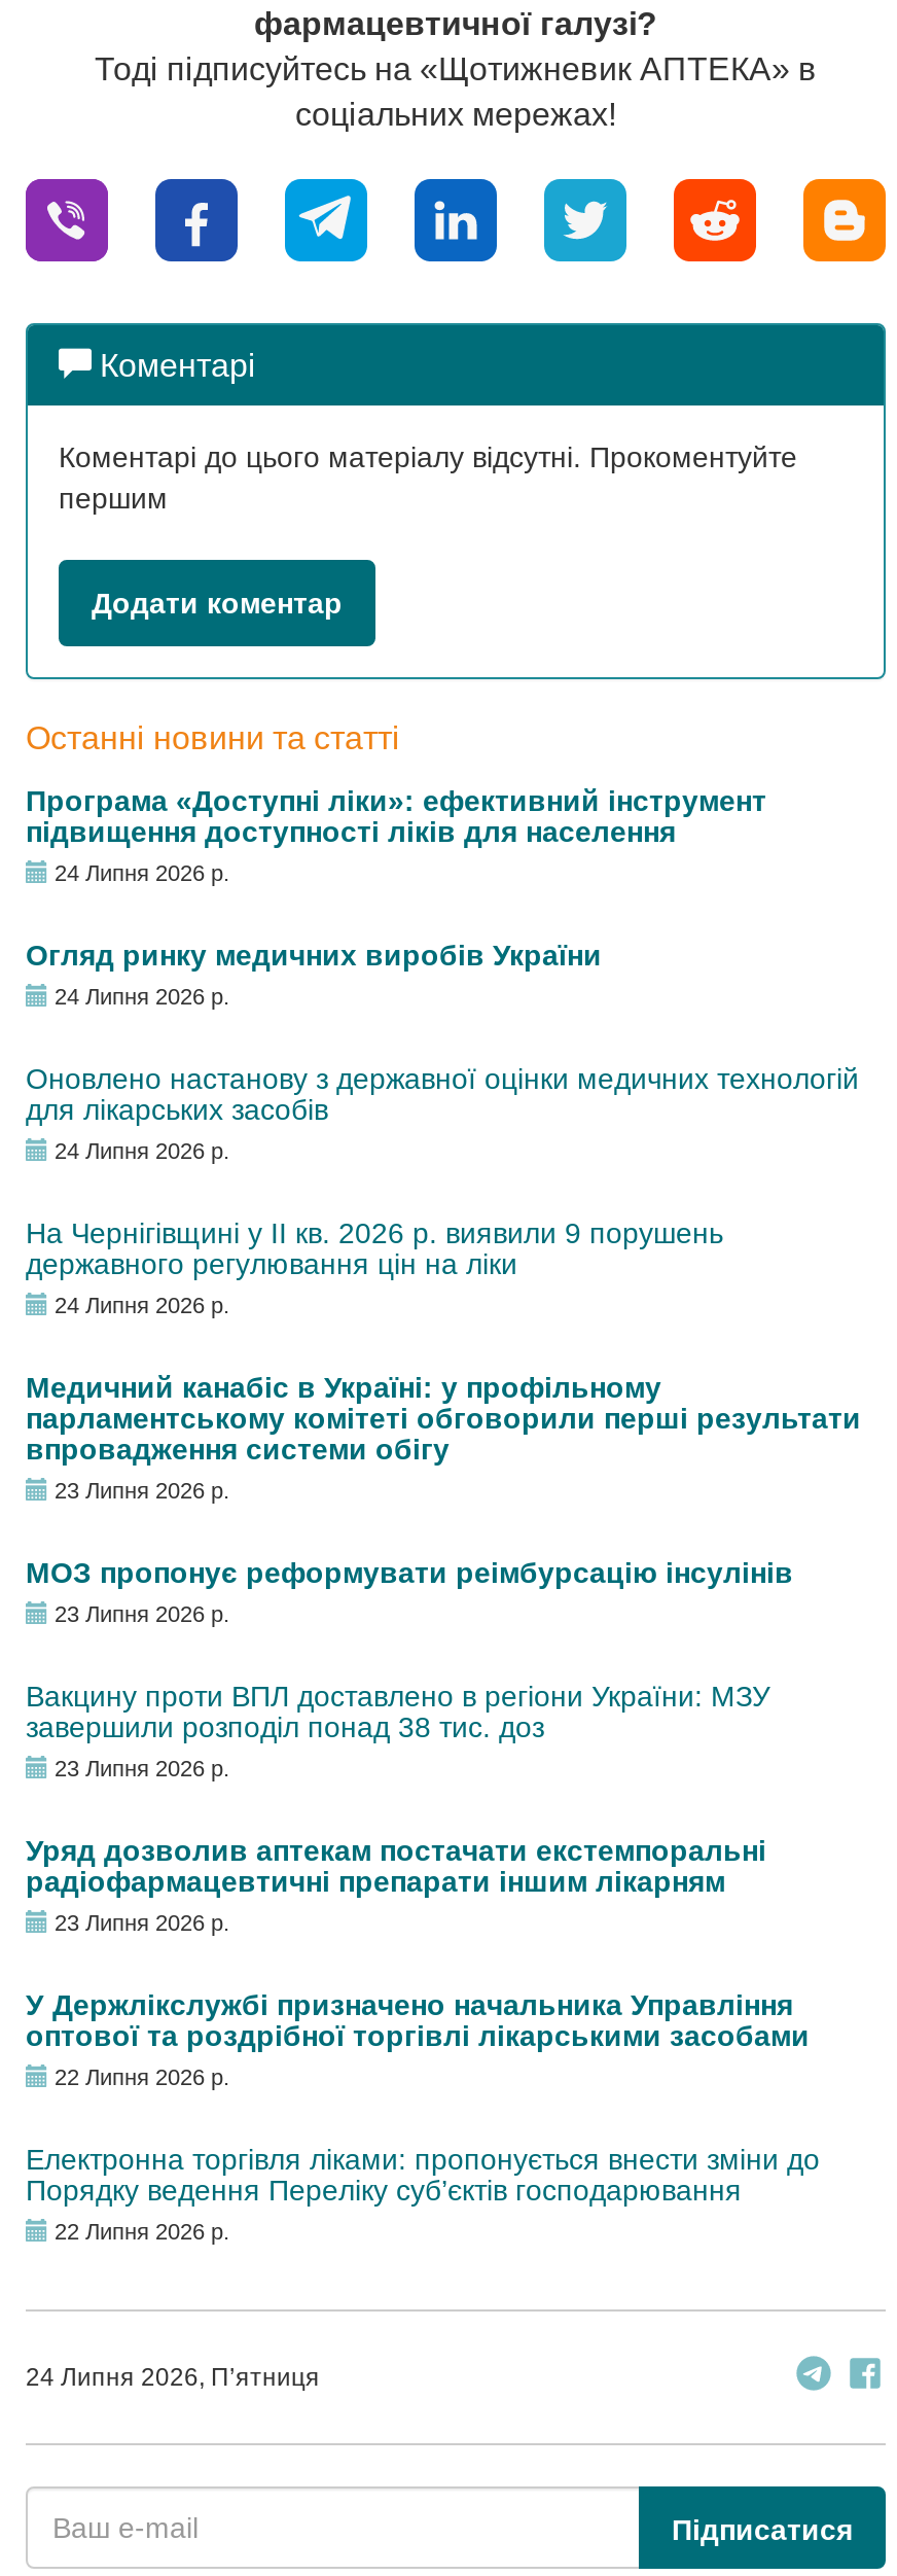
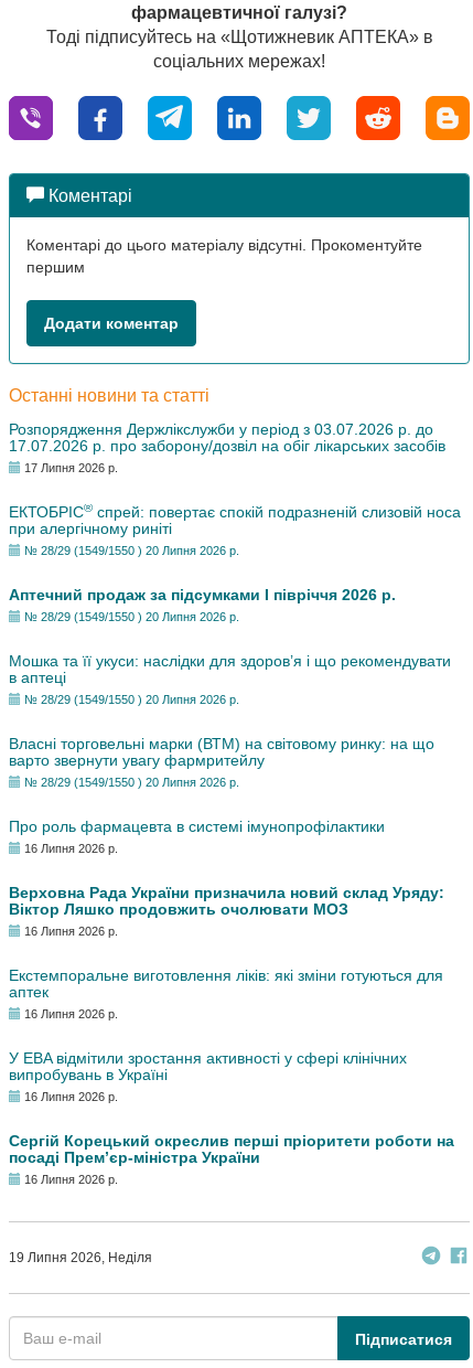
[26,784,766,885] Програма «Доступні ліки»: ефективний інструмент | підвищення доступності ліків для населення | 24 Липня 2026 р. -> [9,420,445,474] Розпорядження Держлікслужби у період з 03.07.2026 р. до | 17.07.2026 р. про заборону/дозвіл на обіг лікарських засобів | 17 Липня 2026 р.
[26,939,602,1009] Огляд ринку медичних виробів України | 24 Липня 2026 р. -> [9,501,461,557] ЕКТОБРІС® спрей: повертає спокій подразненій слизовій носа | при алергічному риніті | № 28/29 (1549/1550 ) 20 Липня 2026 р.
[26,1062,859,1163] Оновлено настанову з державної оцінки медичних технологій | для лікарських засобів | 24 Липня 2026 р. -> [9,586,396,623] Аптечний продаж за підсумками І півріччя 2026 р. | № 28/29 (1549/1550 ) 20 Липня 2026 р.
[26,1216,723,1317] На Чернігівщині у ІІ кв. 2026 р. виявили 9 порушень | державного регулювання цін на ліки | 24 Липня 2026 р. -> [9,652,451,706] Мошка та її укуси: наслідки для здоров’я і що рекомендувати | в аптеці | № 28/29 (1549/1550 ) 20 Липня 2026 р.
[26,1371,861,1503] Медичний канабіс в Україні: у профільному | парламентському комітеті обговорили перші результати | впровадження системи обігу | 23 Липня 2026 р. -> [9,735,434,789] Власні торговельні марки (ВТМ) на світовому ринку: на що | варто звернути увагу фармритейлу | № 28/29 (1549/1550 ) 20 Липня 2026 р.
[26,1556,793,1626] МОЗ пропонує реформувати реімбурсацію інсулінів | 23 Липня 2026 р. -> [9,817,385,855] Про роль фармацевта в системі імунопрофілактики | 16 Липня 2026 р.
[26,1680,770,1780] Вакцину проти ВПЛ доставлено в регіони України: МЗУ | завершили розподіл понад 38 тис. доз | 23 Липня 2026 р. -> [9,884,444,938] Верховна Рада України призначила новий склад Уряду: | Віктор Ляшко продовжить очолювати МОЗ | 16 Липня 2026 р.
[26,1834,766,1935] Уряд дозволив аптекам постачати екстемпоральні | радіофармацевтичні препарати іншим лікарням | 23 Липня 2026 р. -> [9,966,443,1020] Екстемпоральне виготовлення ліків: які зміни готуються для | аптек | 16 Липня 2026 р.
[26,1988,810,2089] У Держлікслужбі призначено начальника Управління | оптової та роздрібної торгівлі лікарськими засобами | 22 Липня 2026 р. -> [9,1049,407,1103] У EBA відмітили зростання активності у сфері клінічних | випробувань в Україні | 16 Липня 2026 р.
[26,2143,820,2244] Електронна торгівля ліками: пропонується внести зміни до | Порядку ведення Переліку суб’єктів господарювання | 22 Липня 2026 р. -> [9,1132,454,1186] Сергій Корецький окреслив перші пріоритети роботи на | посаді Прем’єр-міністра України | 16 Липня 2026 р.
[26,2363,320,2392] 24 Липня 2026, П’ятниця -> [9,1250,152,1265] 19 Липня 2026, Неділя

